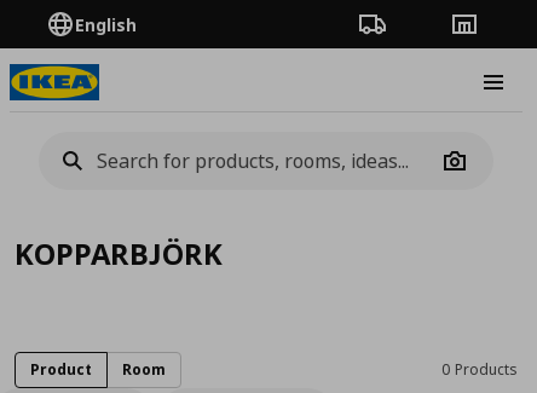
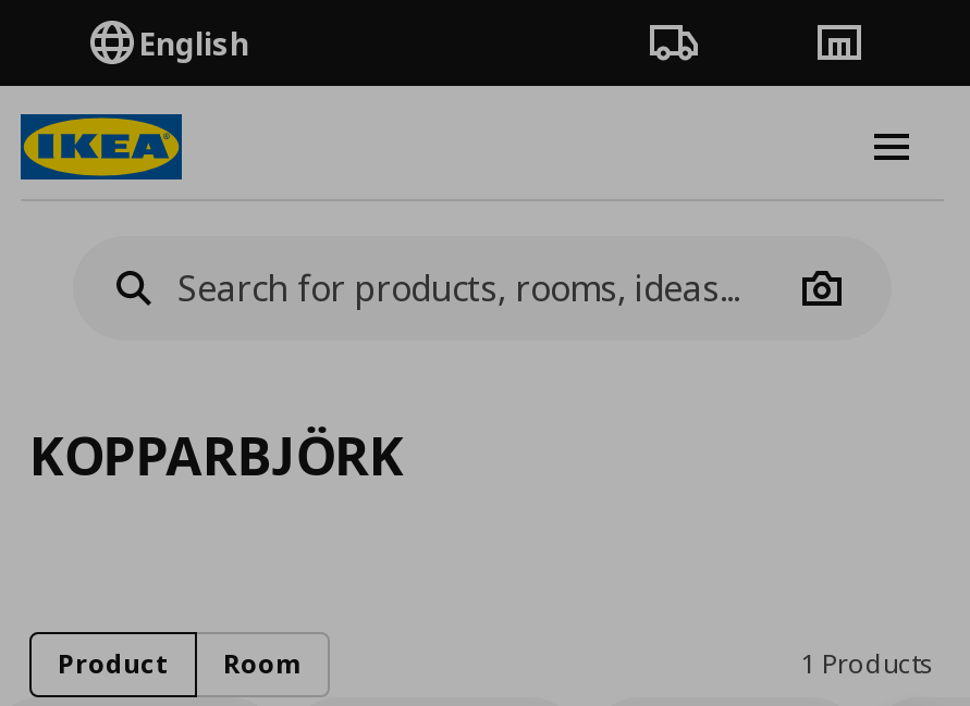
[441,359,518,380] 0 Products -> [802,645,935,682] 1 Products

